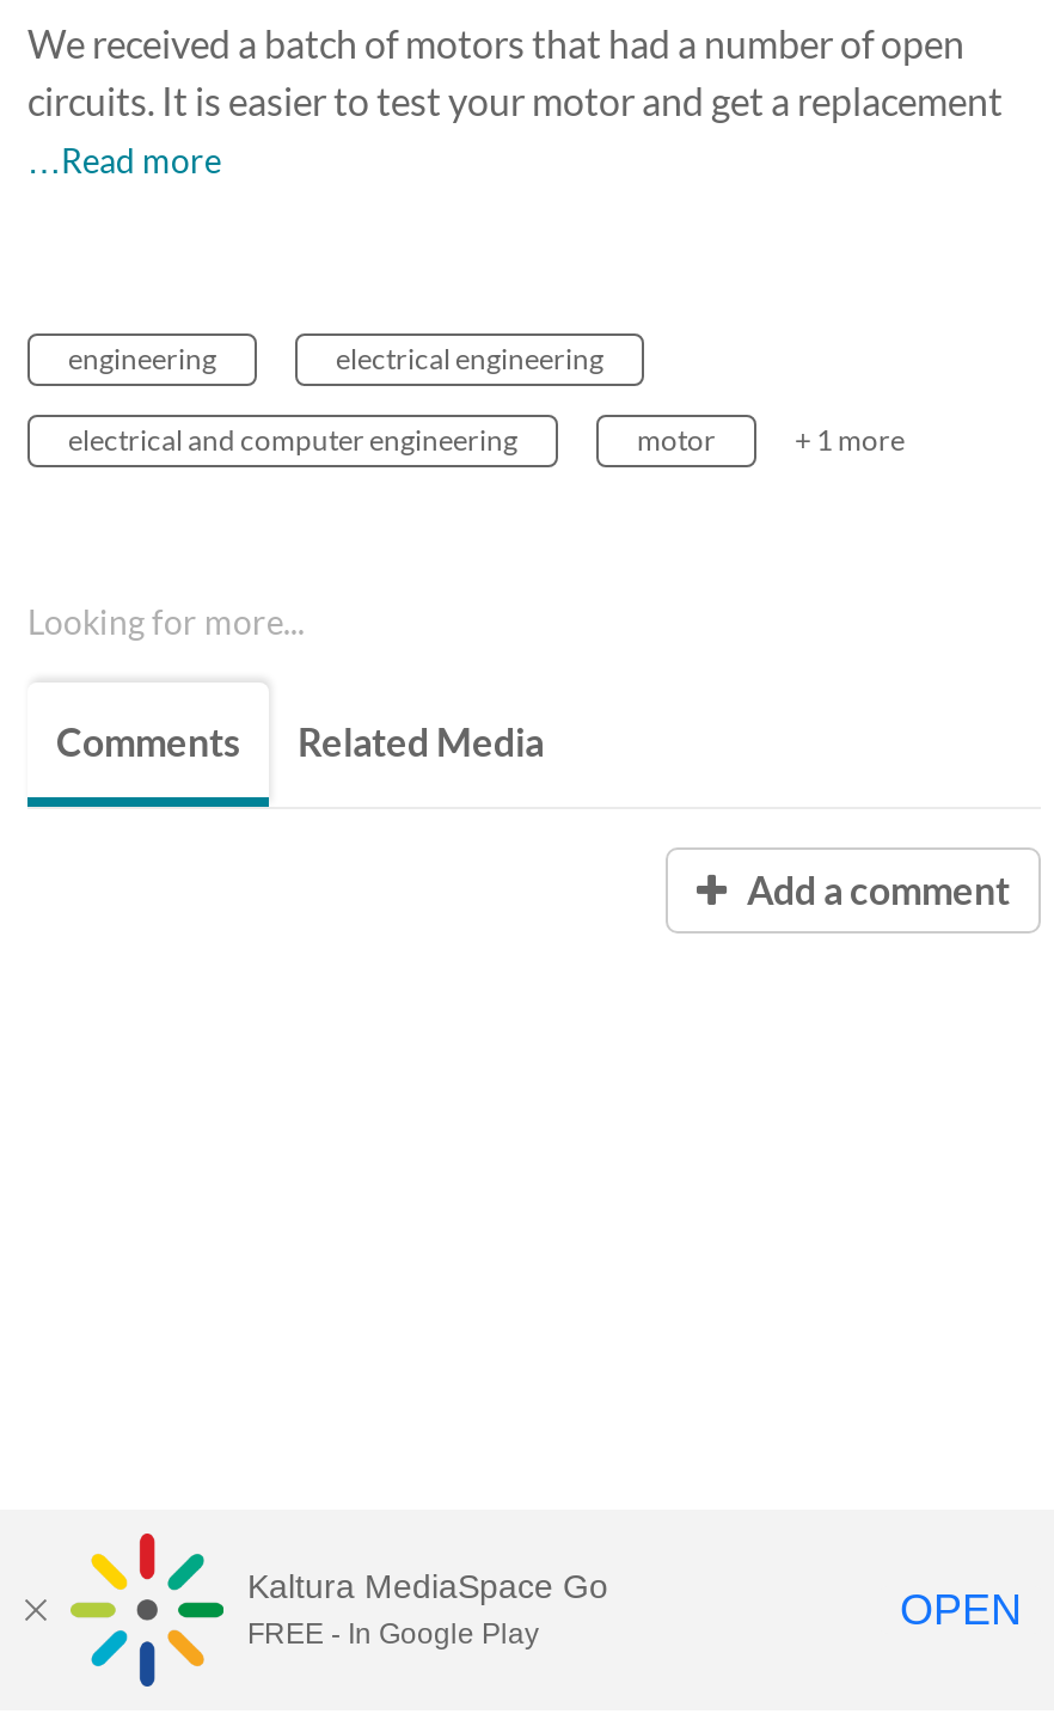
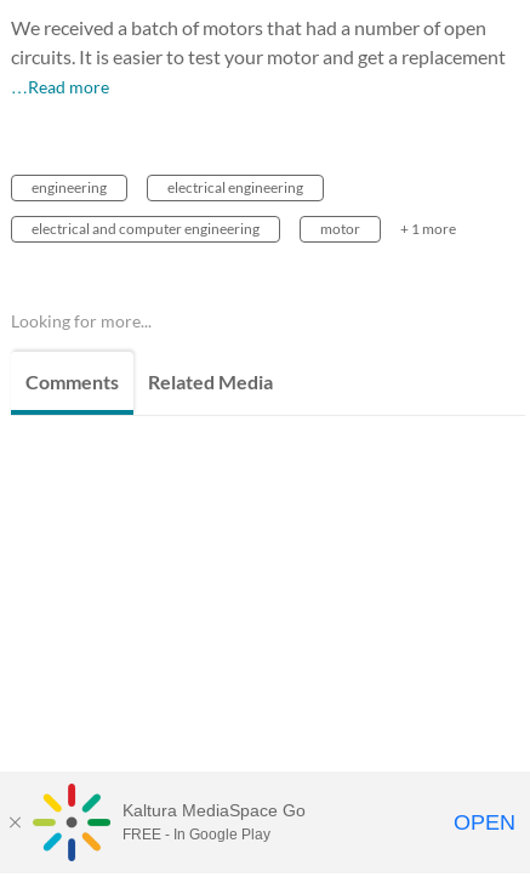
[740,865,1010,911] Add a comment -> none

